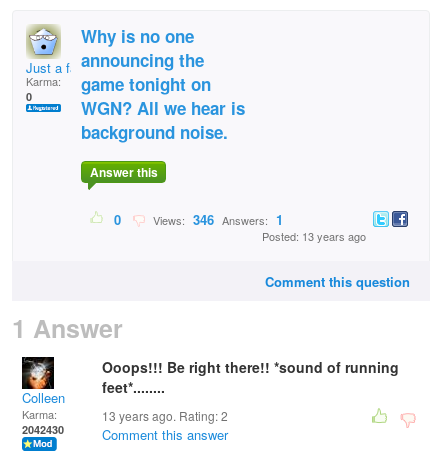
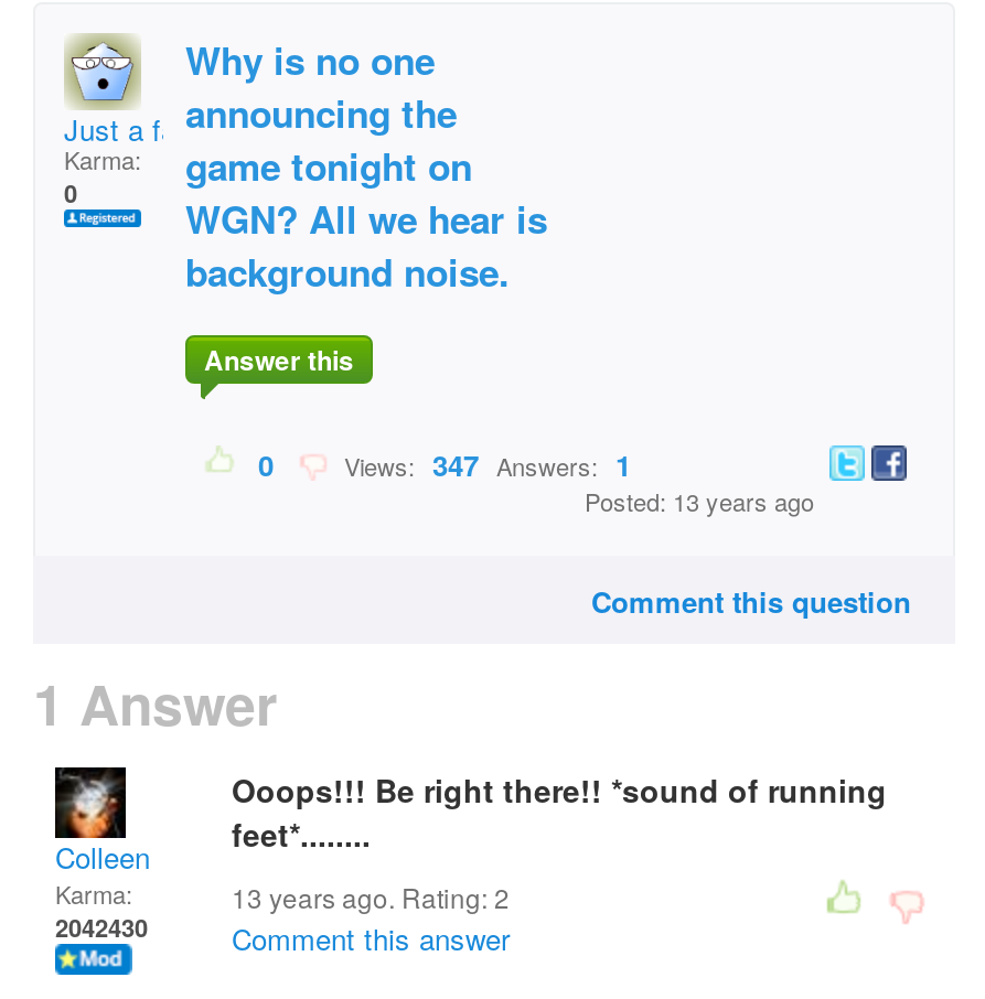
[147,210,283,229] Views: 346 Answers: 1 -> [331,443,631,485] Views: 347 Answers: 1

